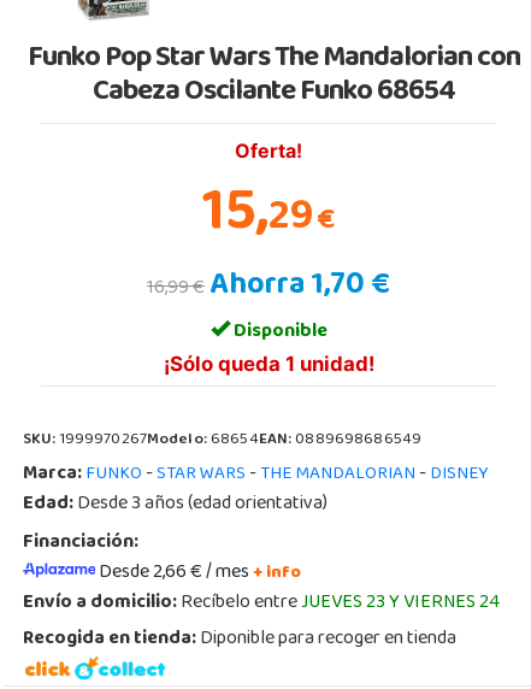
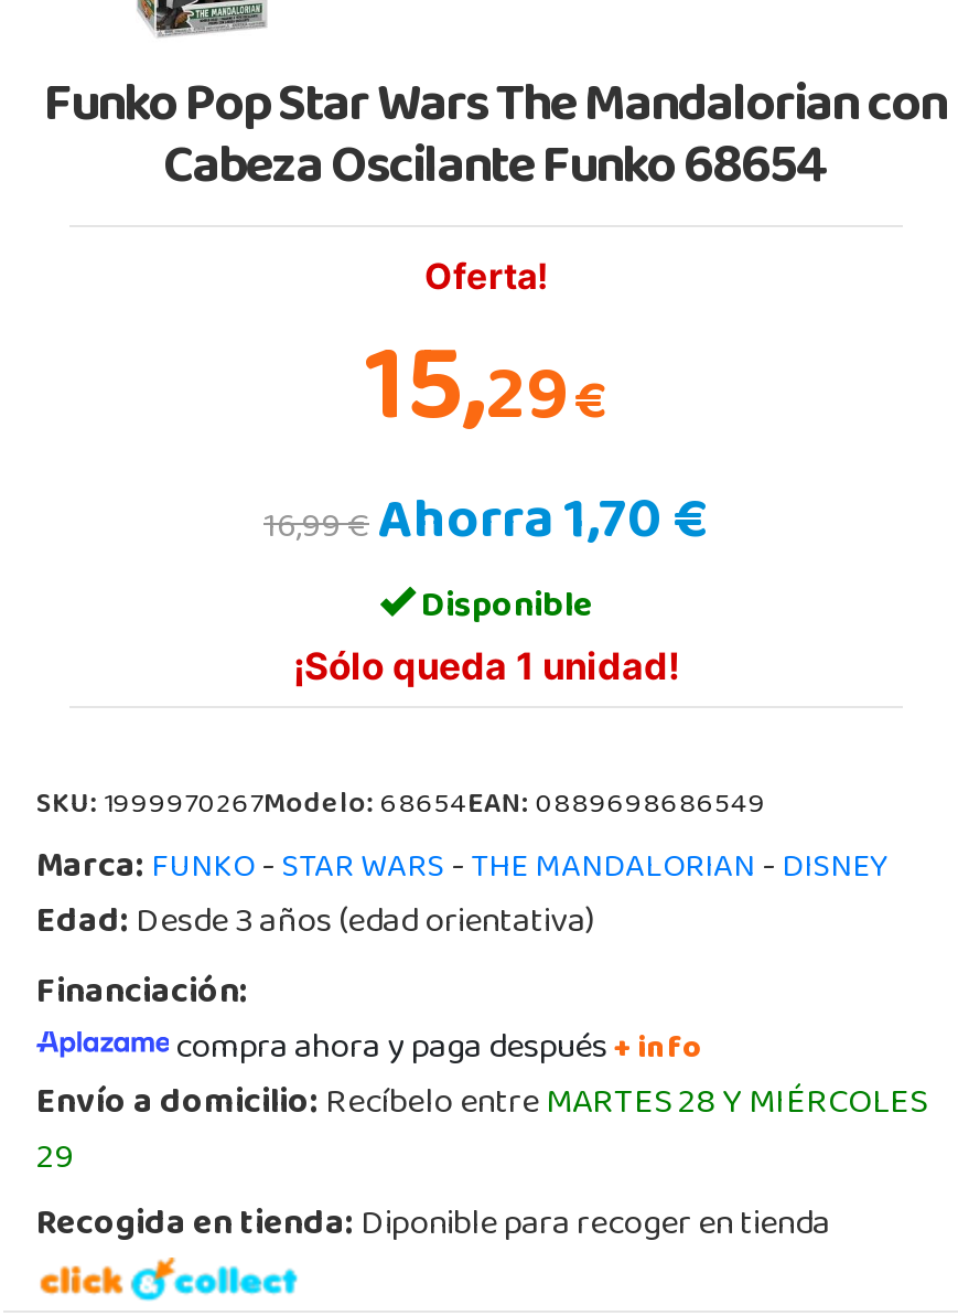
[23,554,500,623] Desde 2,66 € / mes+ info | Envío a domicilio: Recíbelo entreJUEVES 23 Y VIERNES 24 -> [36,1015,927,1196] compra ahora y paga después + info | Envío a domicilio: Recíbelo entreMARTES 28 Y MIÉRCOLES | 29

